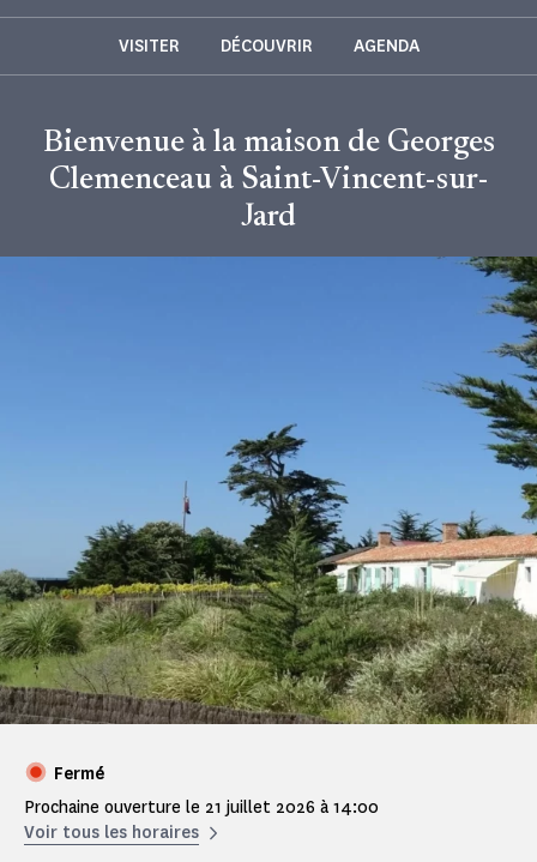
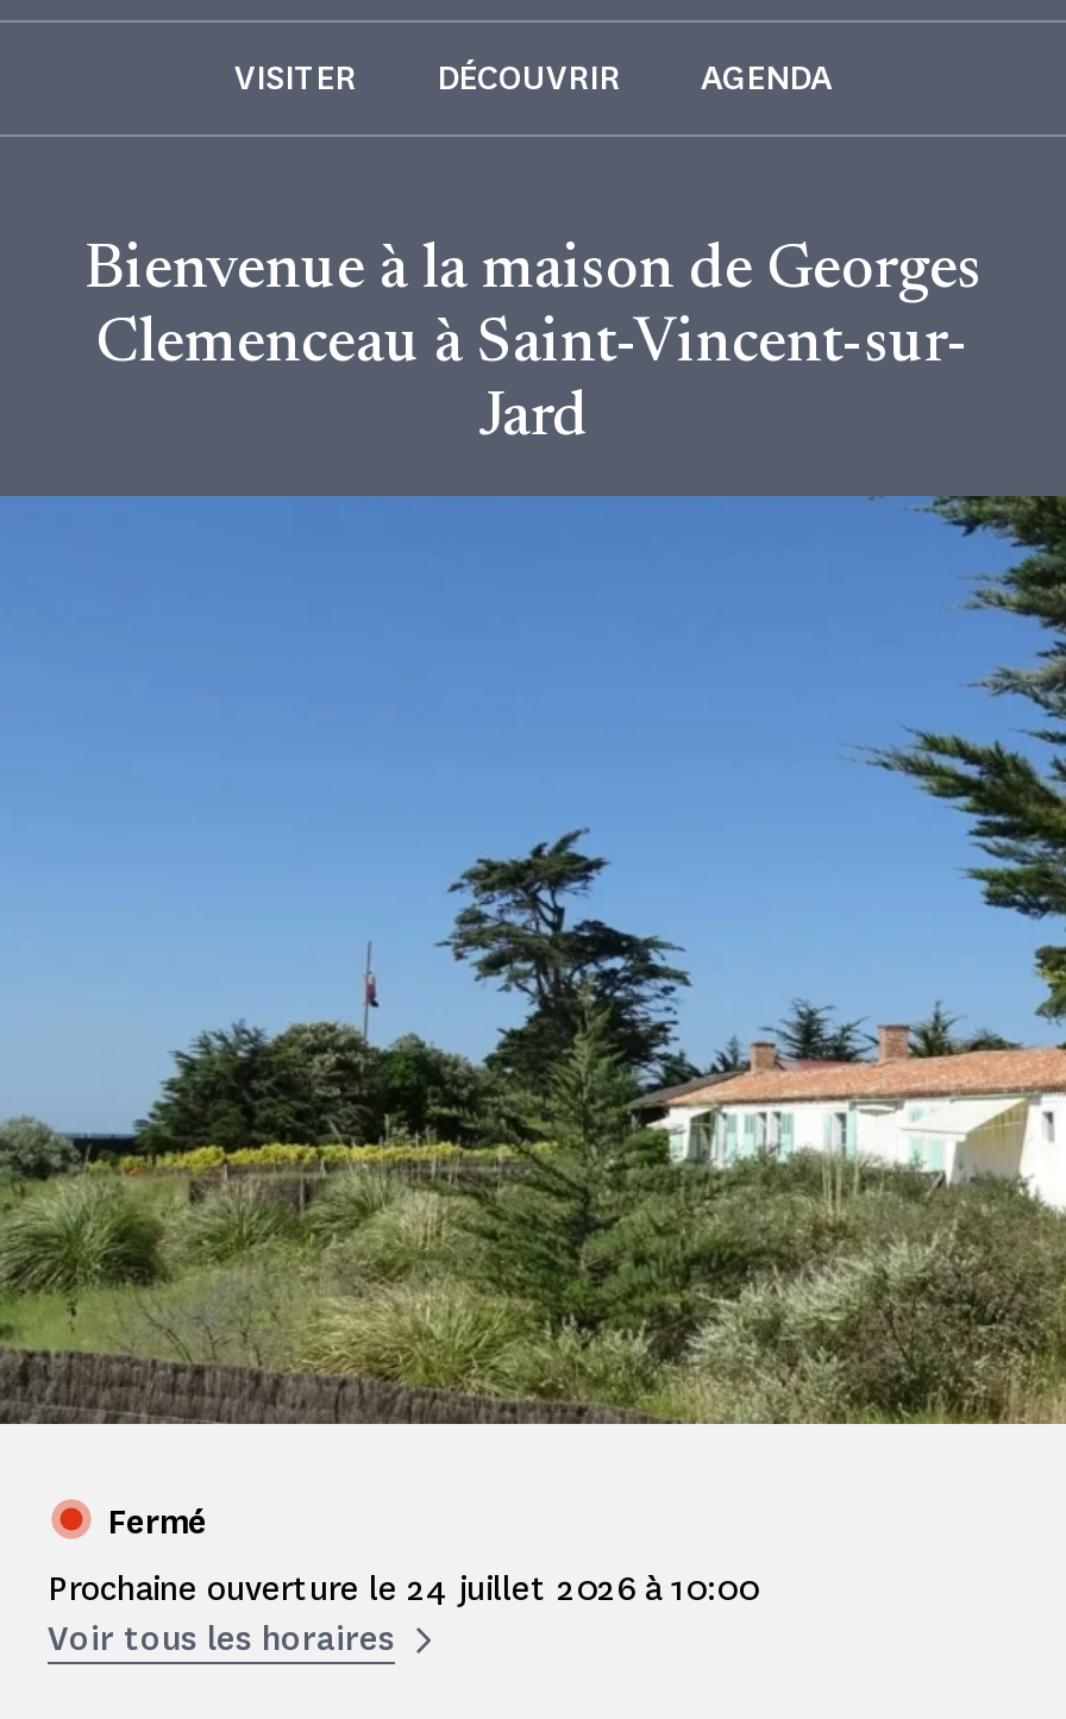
[24,796,379,819] Prochaine ouverture le 21 juillet 2026 à 14:00 -> [48,1566,759,1611] Prochaine ouverture le 24 juillet 2026 à 10:00

